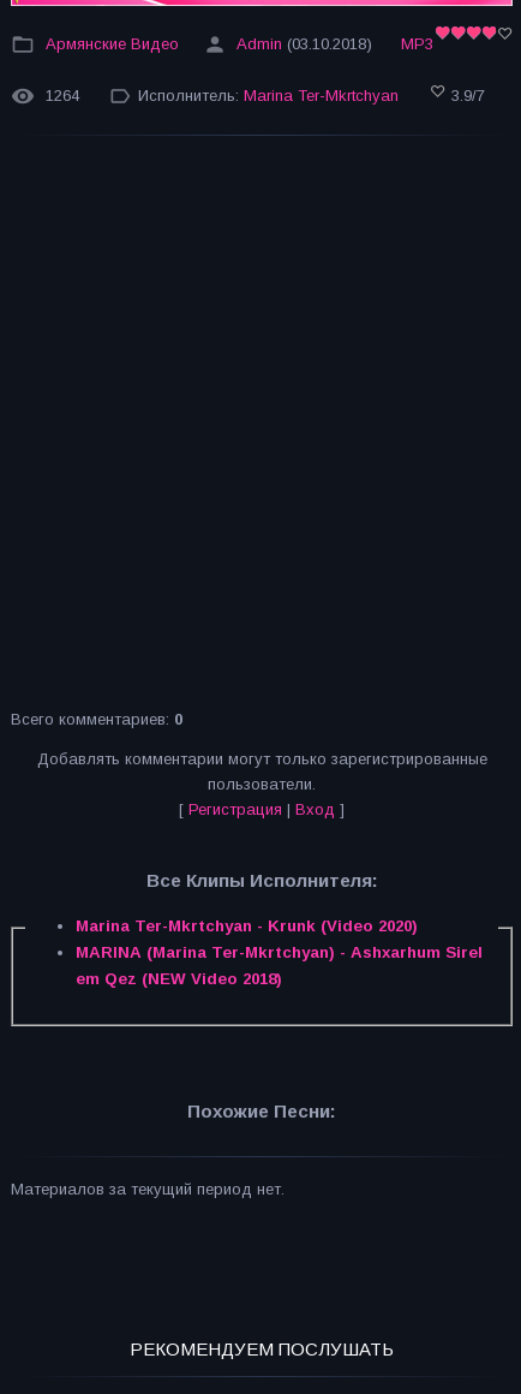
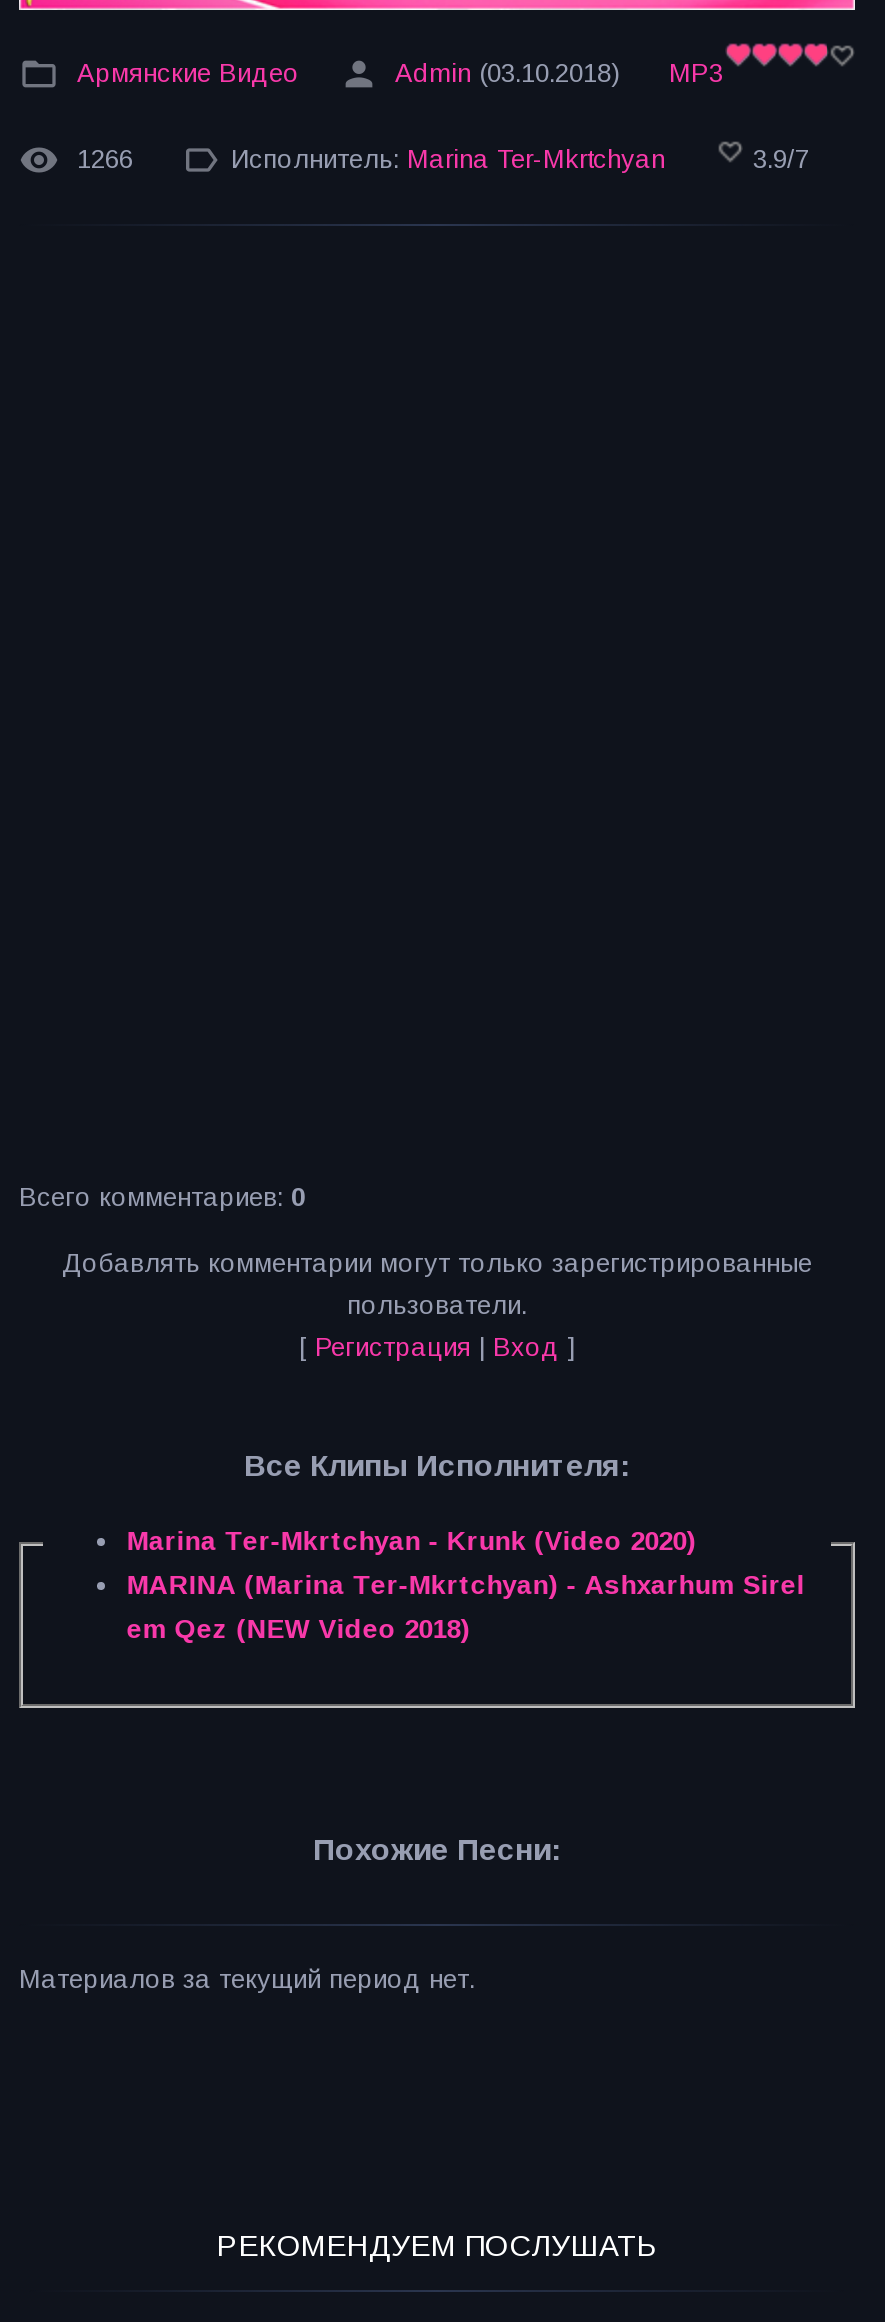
[46,86,79,104] 1264 -> [77,144,133,174] 1266

